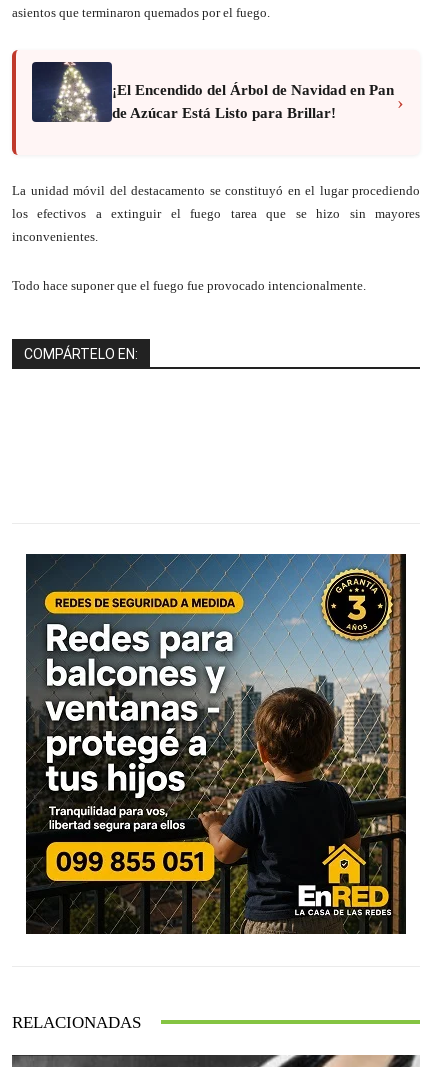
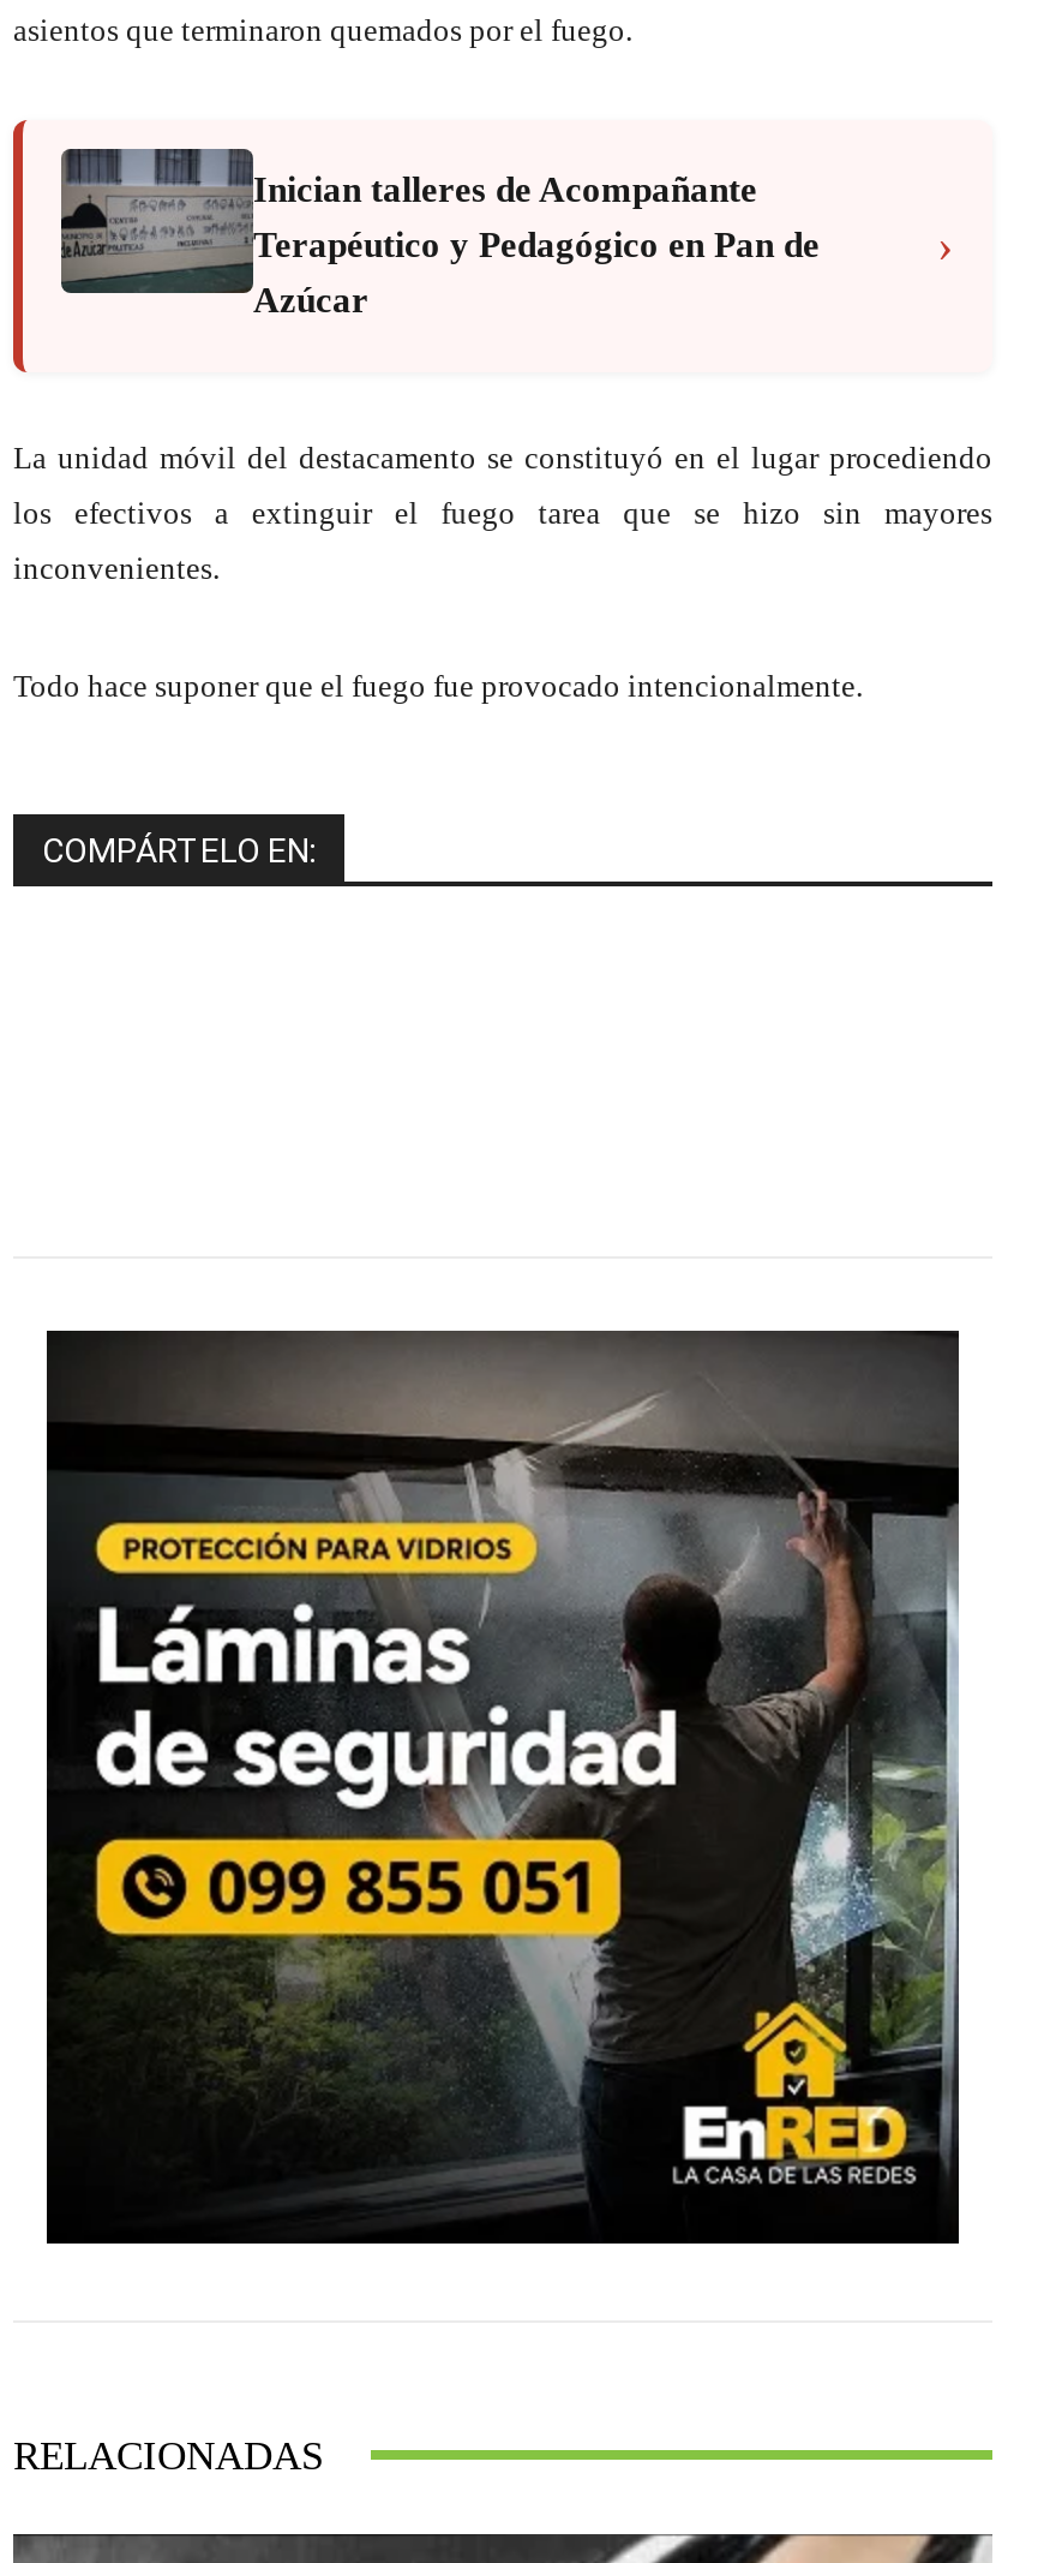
[32,62,394,122] [image] | ¡El Encendido del Árbol de Navidad en Pan | de Azúcar Está Listo para Brillar! -> [61,149,820,318] [image] | Inician talleres de Acompañante | Terapéutico y Pedagógico en Pan de | Azúcar
[26,553,407,935] [image] -> [49,1328,961,2246] [image]

